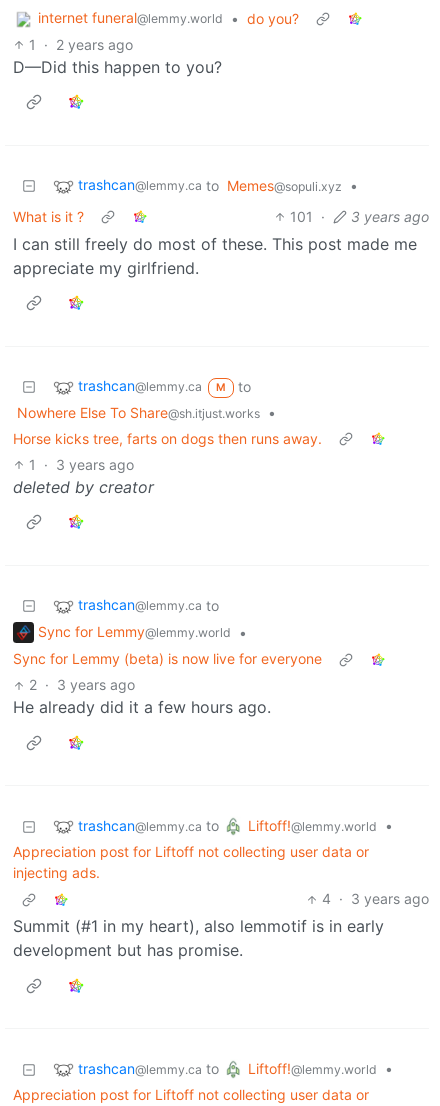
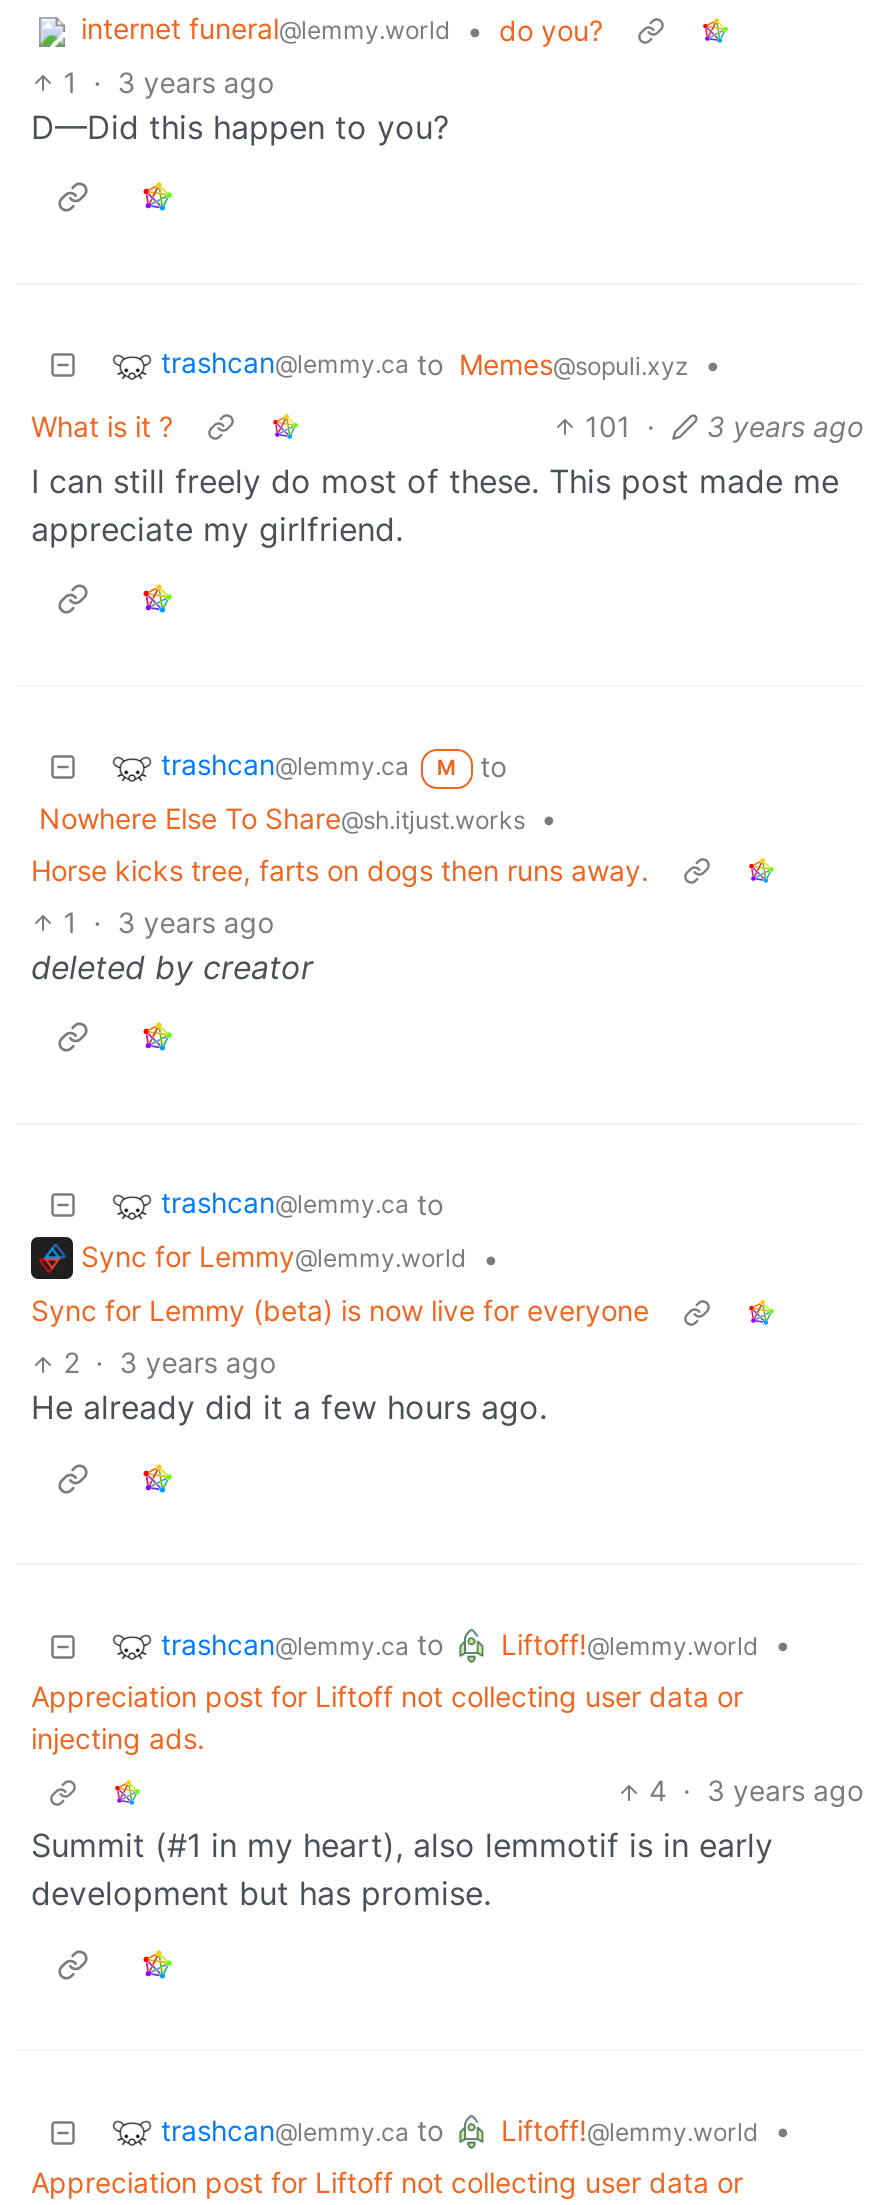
[29,36,133,53] 1 · 2 years ago -> [63,65,273,99] 1 · 3 years ago

